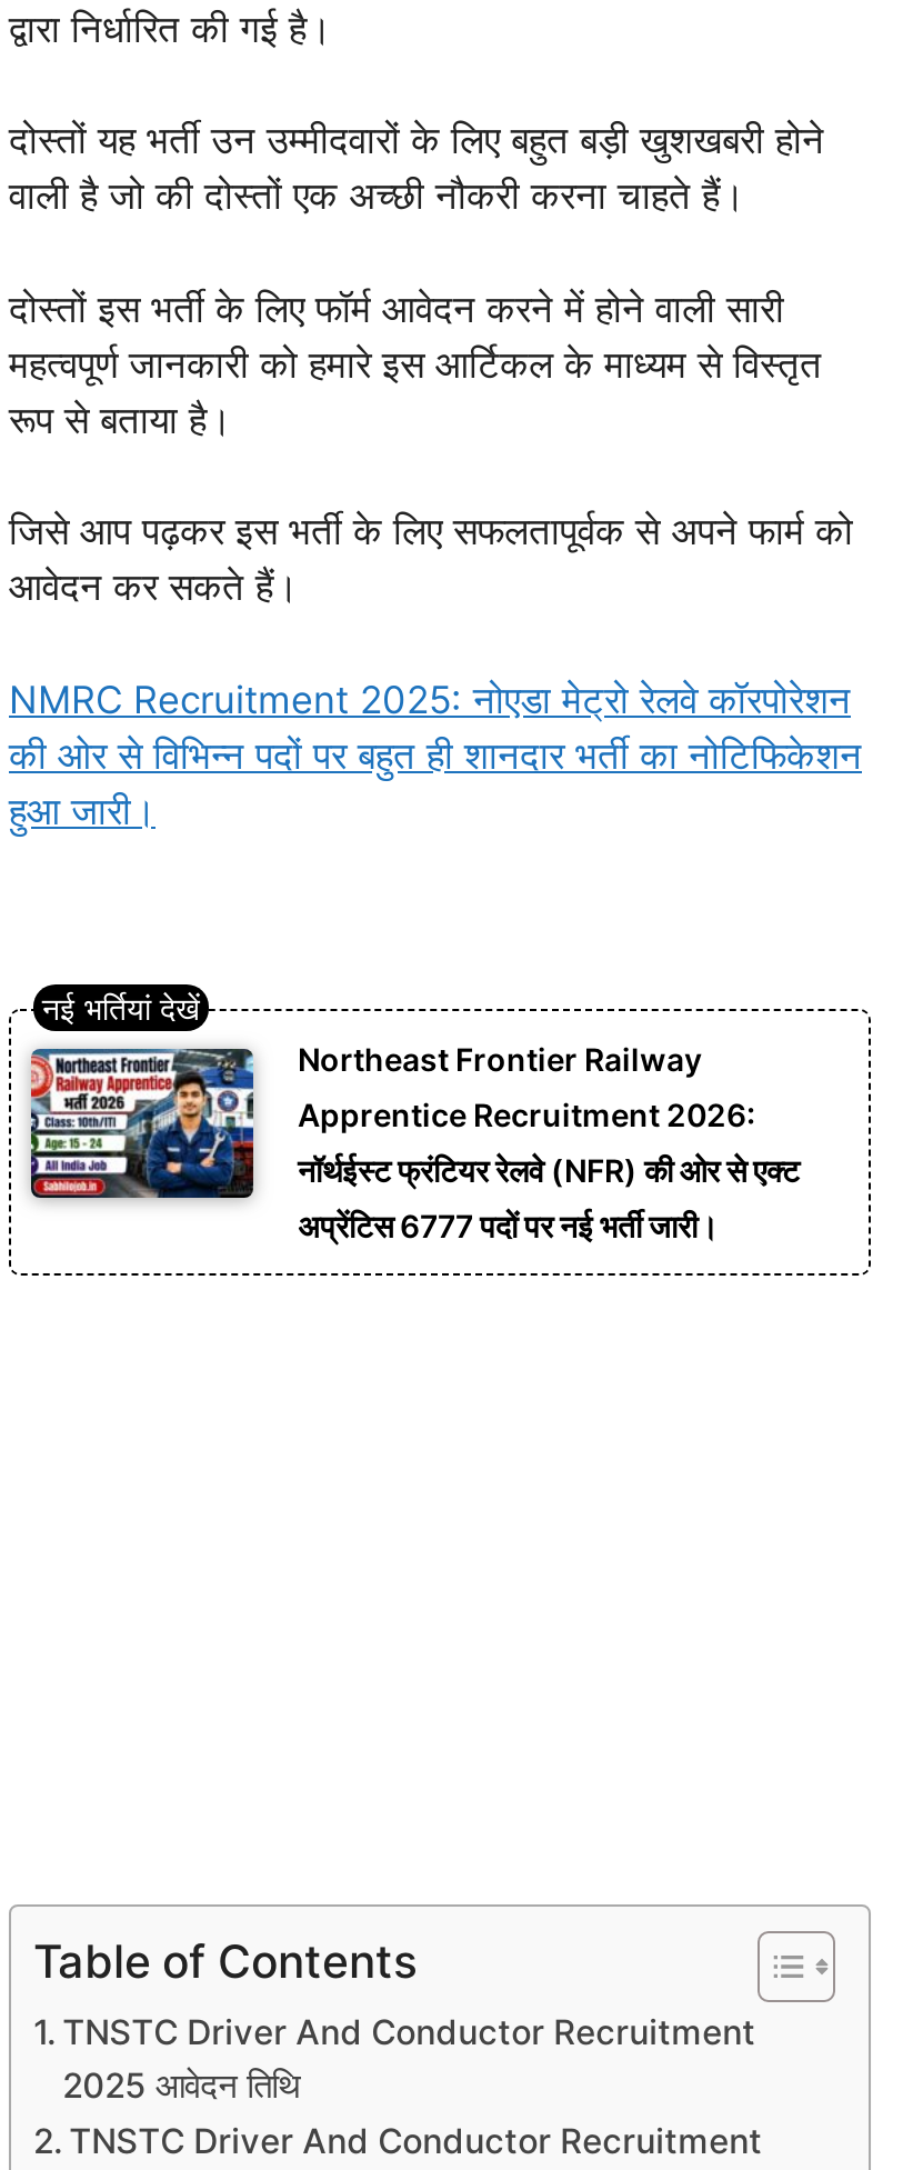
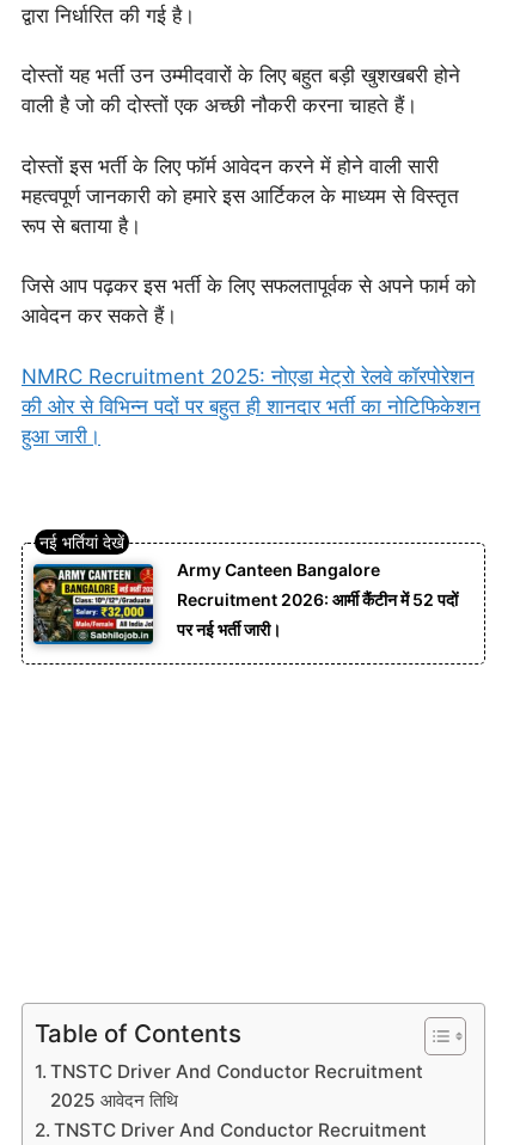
[29,1040,800,1244] [image] | Northeast Frontier Railway | Apprentice Recruitment 2026: | नॉर्थईस्ट फ्रंटियर रेलवे (NFR) की ओर से एक्ट | अप्रेंटिस 6777 पदों पर नई भर्ती जारी। -> [32,559,458,645] [image] | Army Canteen Bangalore | Recruitment 2026: आर्मी कैंटीन में 52 पदों | पर नई भर्ती जारी।

